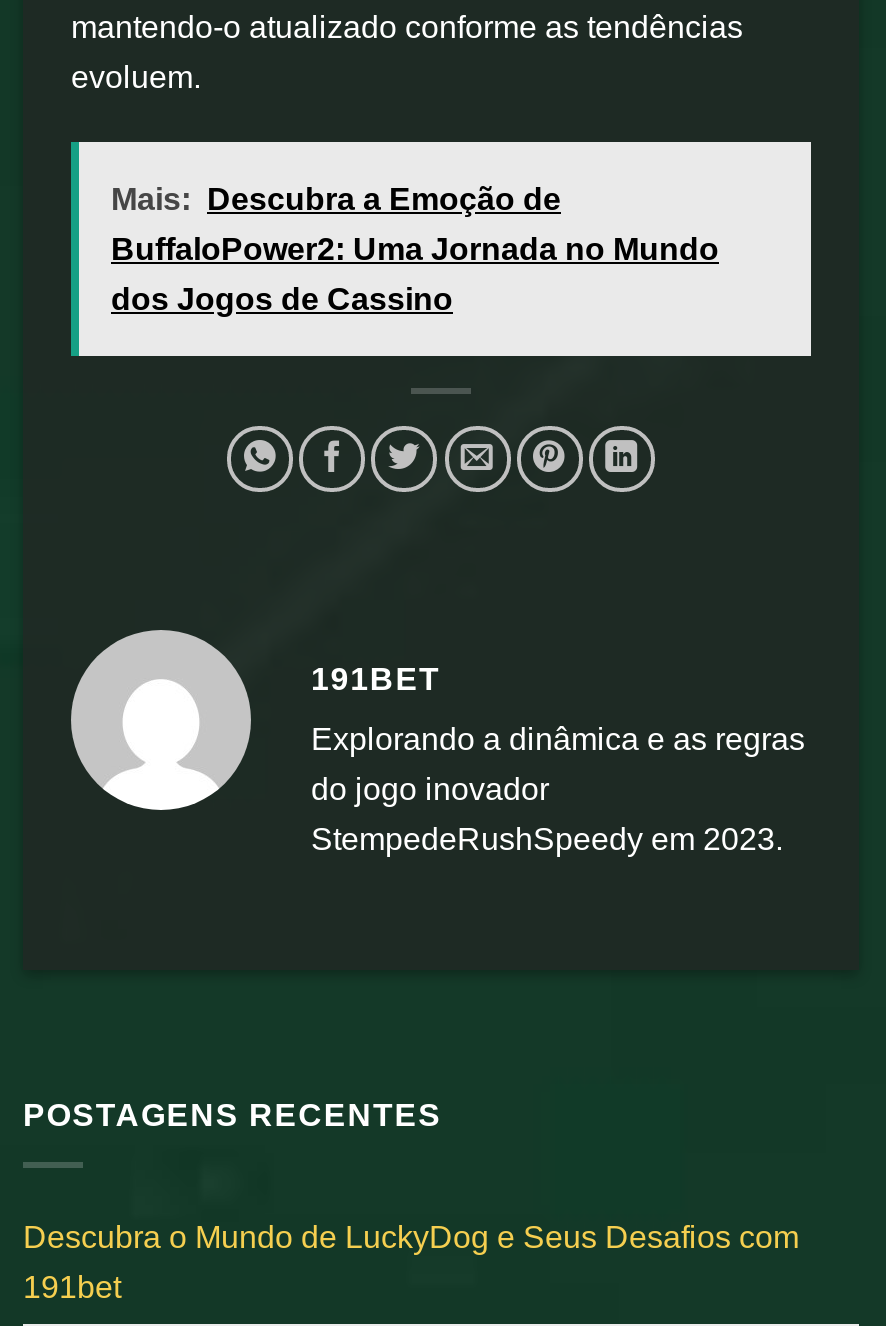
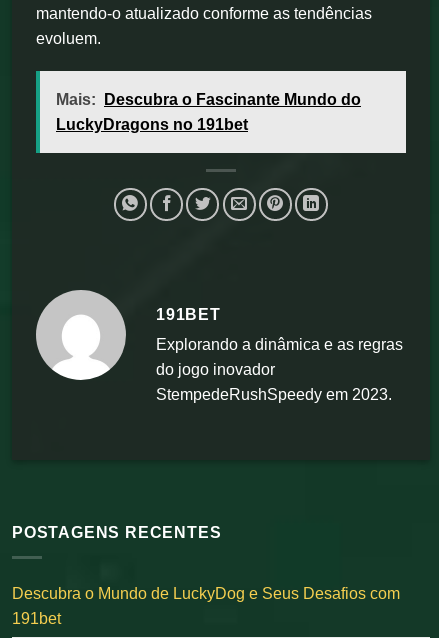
[111,183,719,317] Mais: Descubra a Emoção de | BuffaloPower2: Uma Jornada no Mundo | dos Jogos de Cassino -> [56,91,361,133] Mais: Descubra o Fascinante Mundo do | LuckyDragons no 191bet

